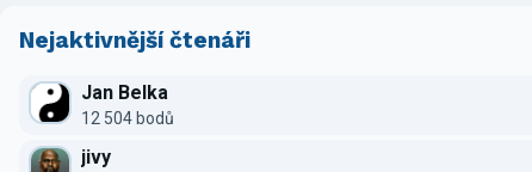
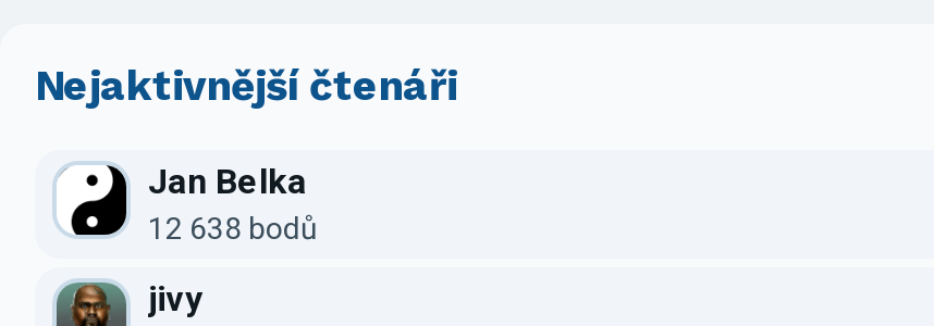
[81,109,174,128] 12 504 bodů -> [148,211,318,246] 12 638 bodů

